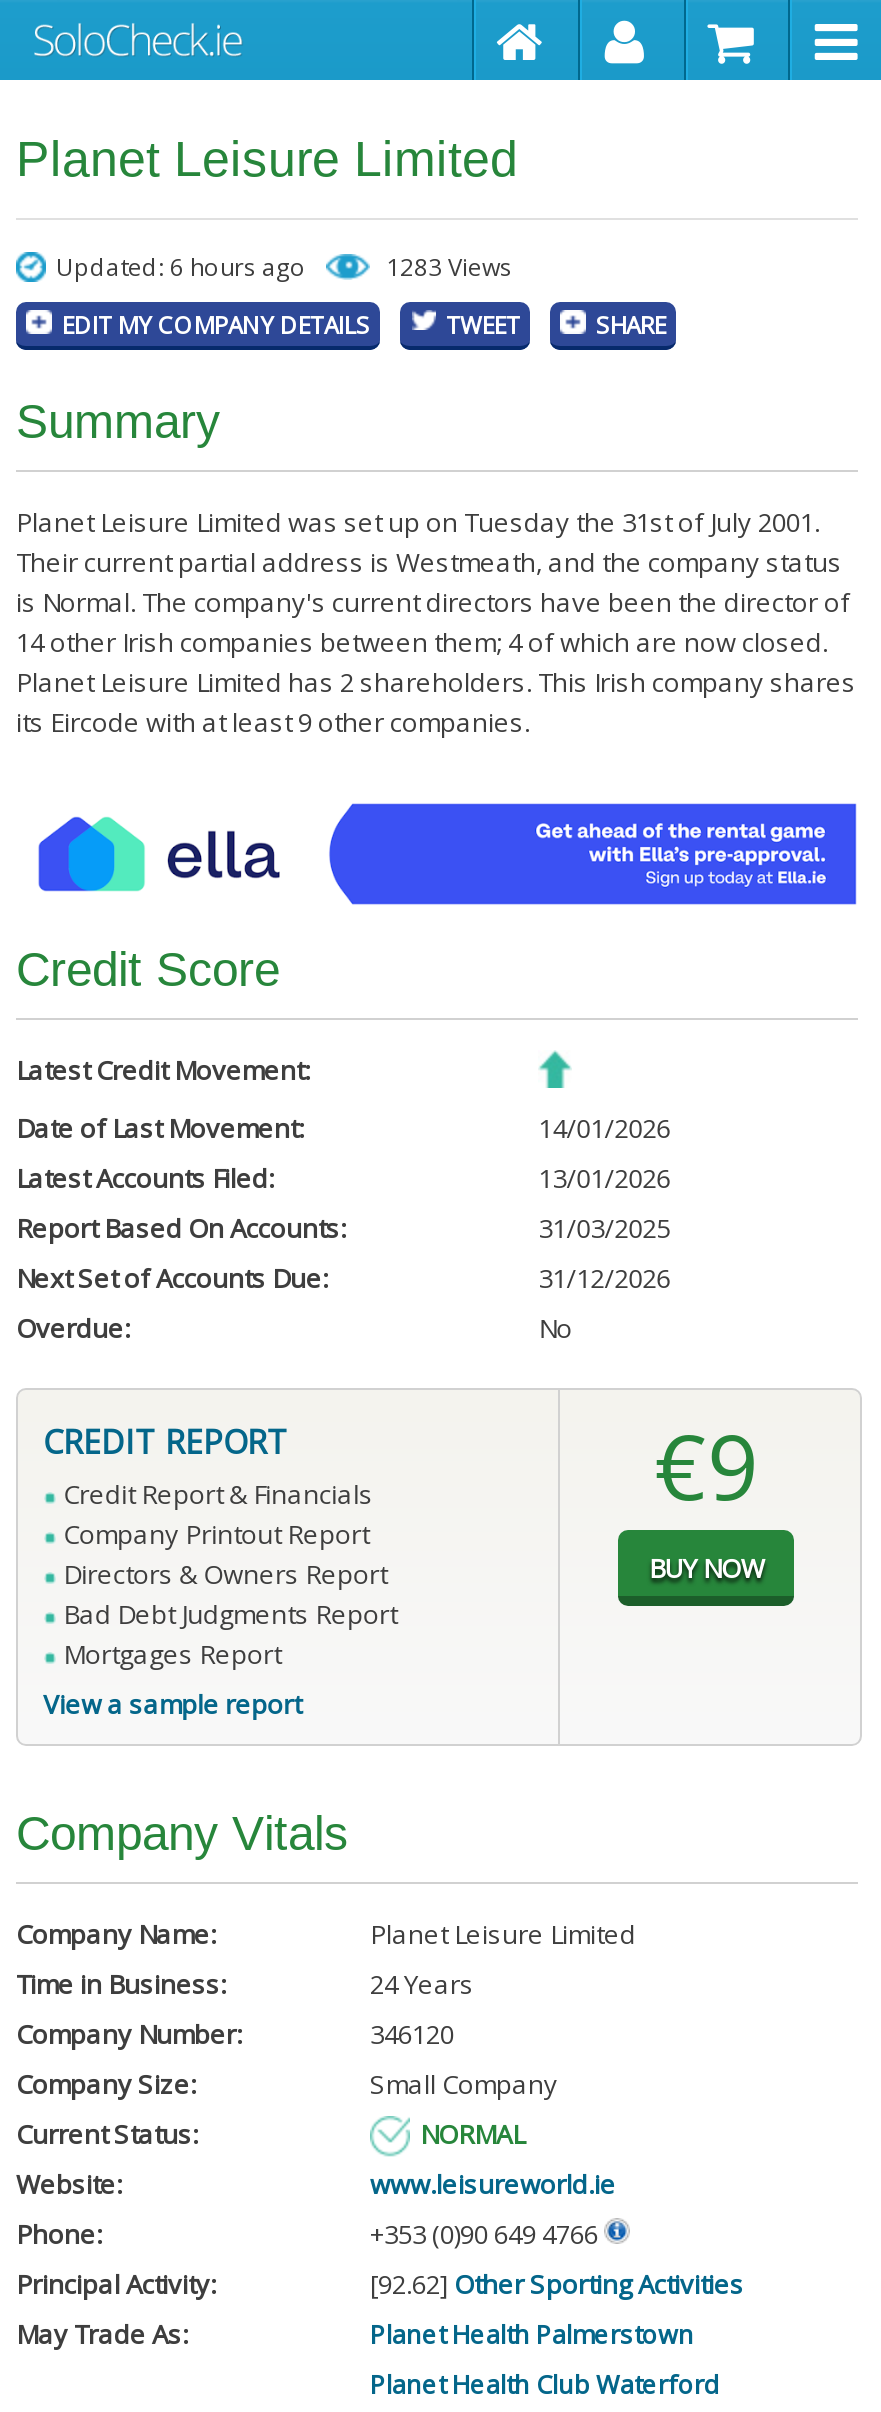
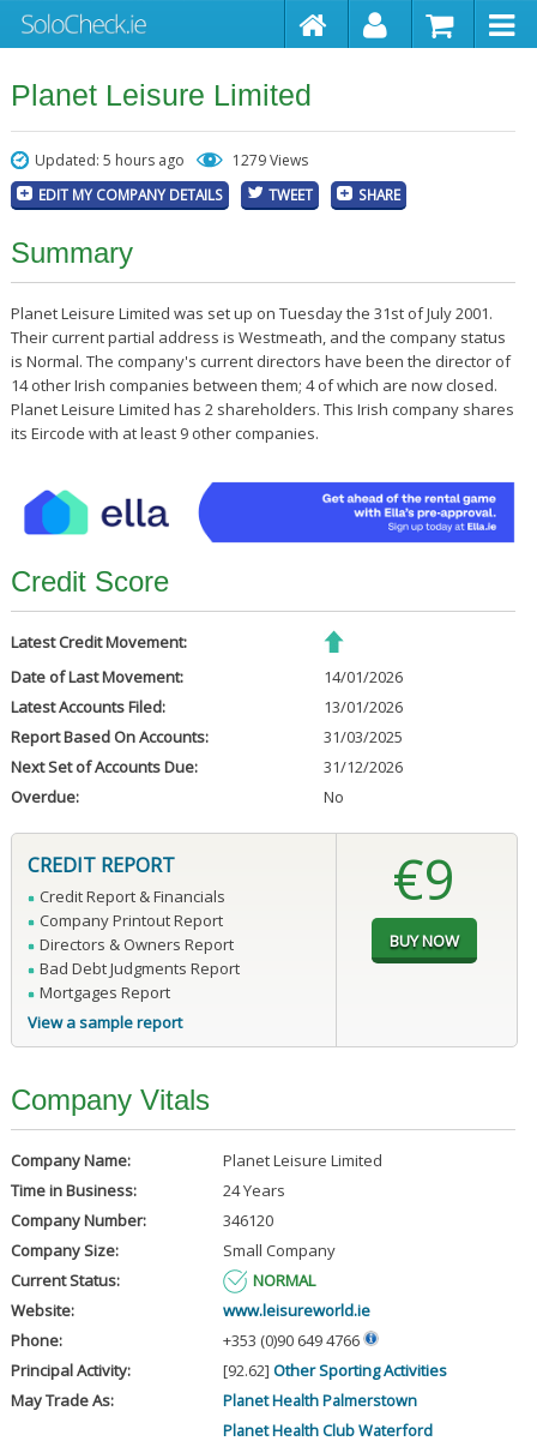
[56,250,306,284] Updated: 6 hours ago -> [35,150,185,170] Updated: 5 hours ago
[386,250,512,284] 1283 Views -> [233,150,308,170] 1279 Views

